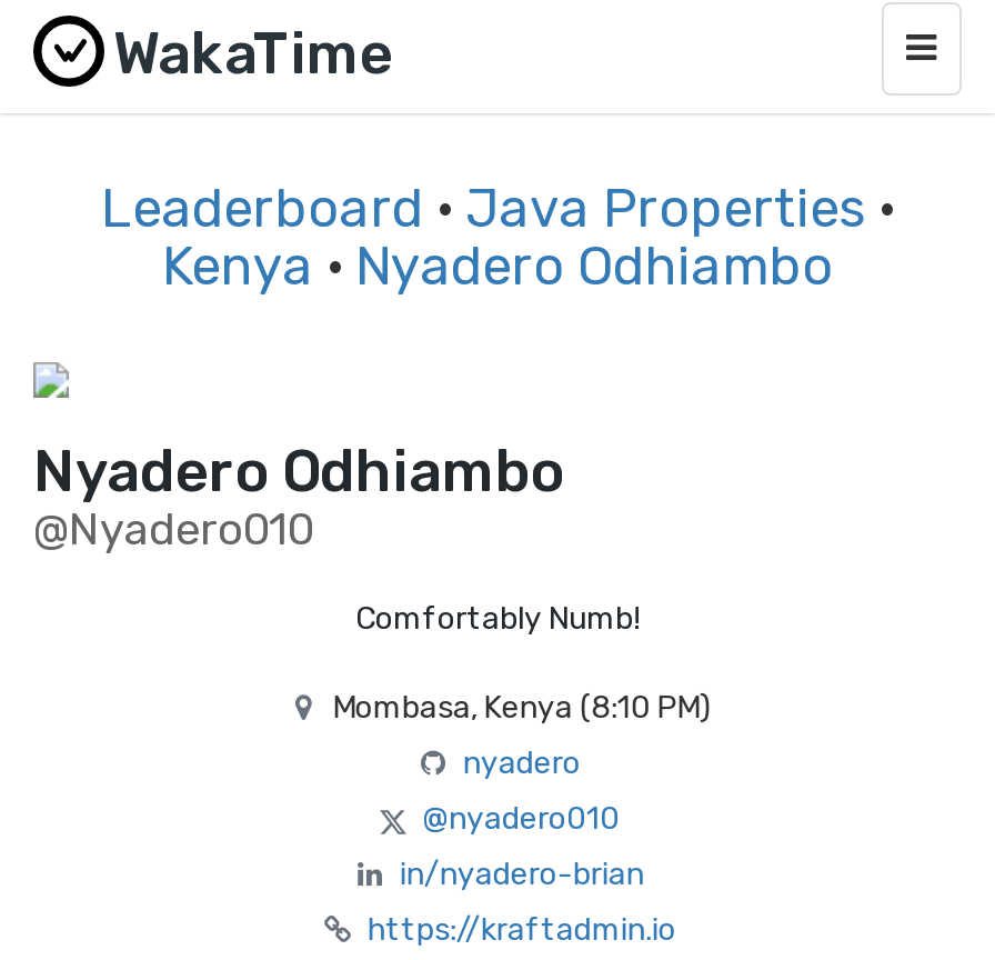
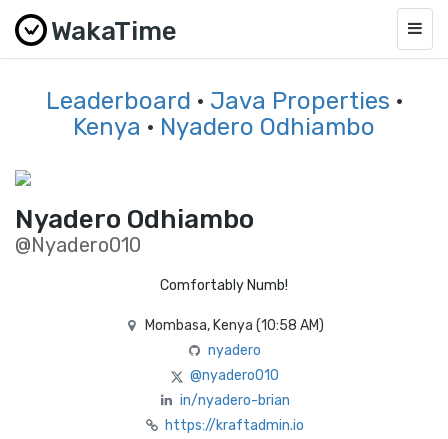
[333,689,710,727] Mombasa, Kenya (8:10 PM) -> [145,317,324,334] Mombasa, Kenya (10:58 AM)

